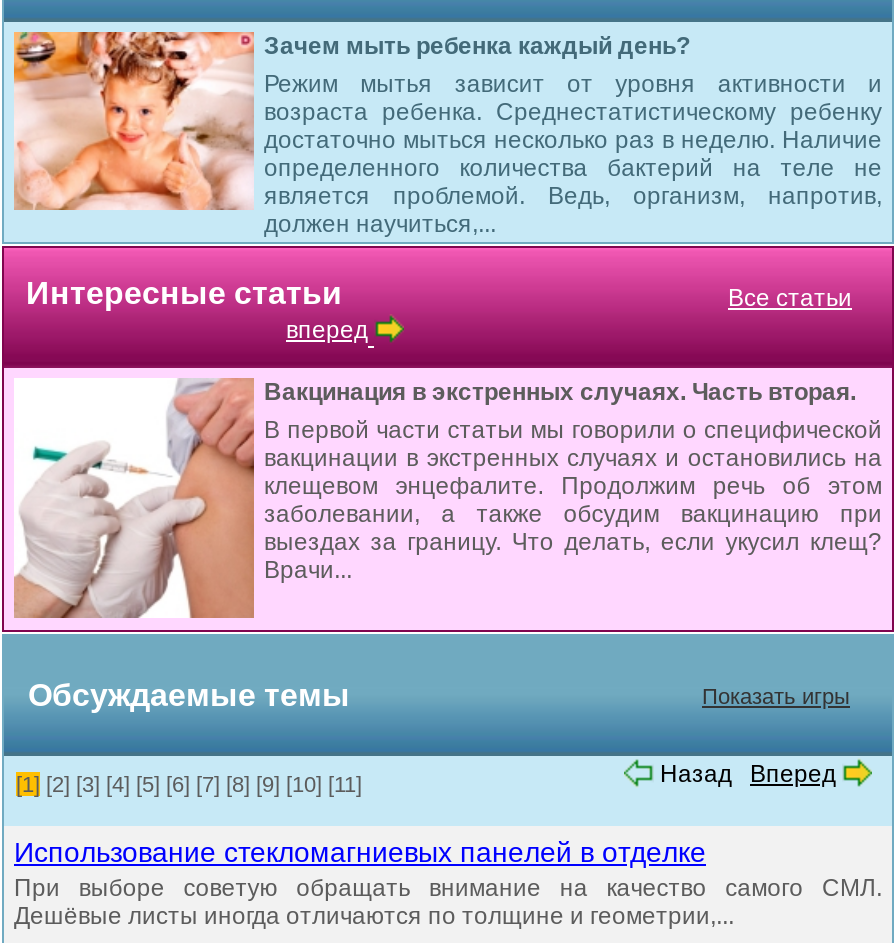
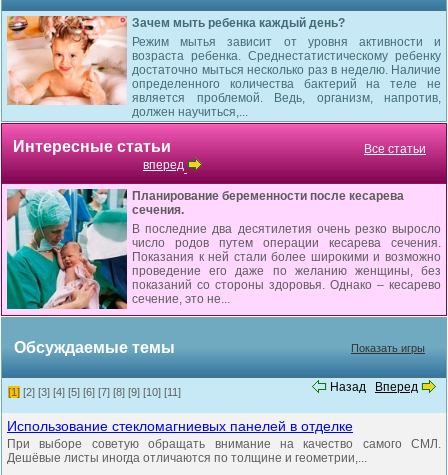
[14,378,882,620] [image] | Вакцинация в экстренных случаях. Часть вторая. | В первой части статьи мы говорили о специфической | вакцинации в экстренных случаях и остановились на | клещевом энцефалите. Продолжим речь об этом | заболевании, а также обсудим вакцинацию при | выездах за границу. Что делать, если укусил клещ? | Врачи... -> [6,188,441,310] [image] | Планирование беременности после кесарева | сечения. | В последние два десятилетия очень резко выросло | число родов путем операции кесарева сечения. | Показания к ней стали более широкими и возможно | проведение его даже по желанию женщины, без | показаний со стороны здоровья. Однако – кесарево | сечение, это не...

